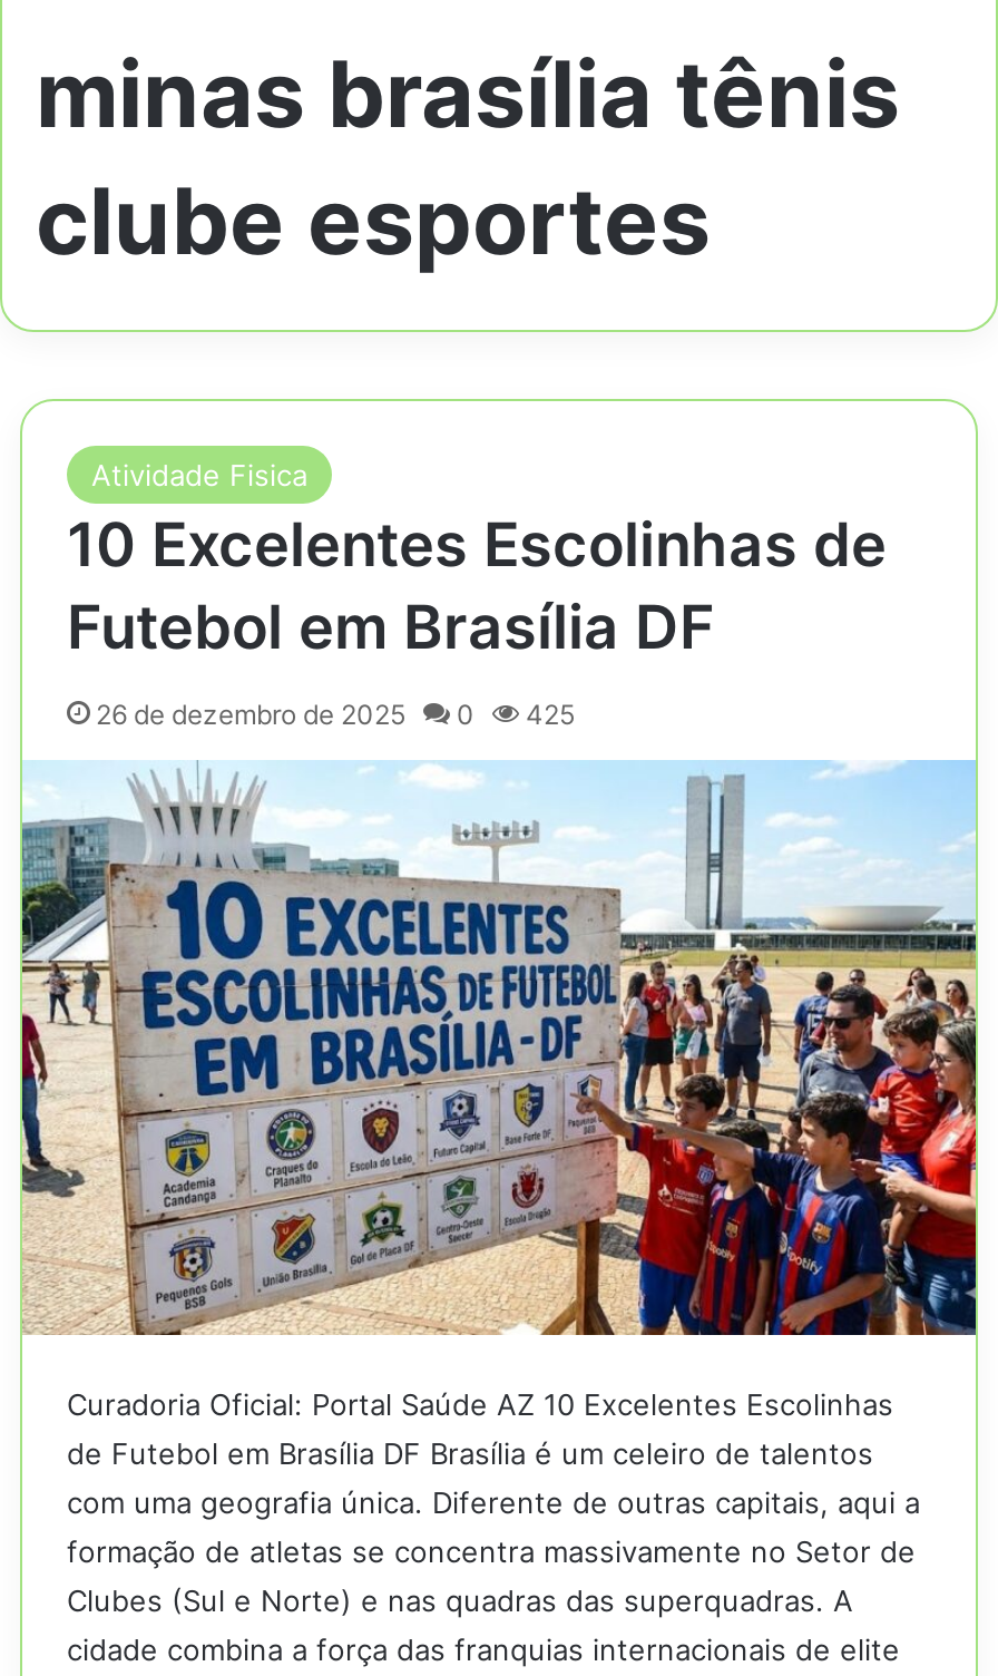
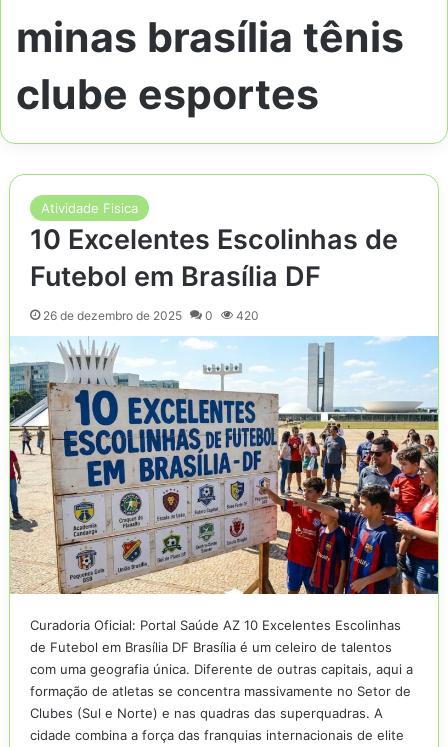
[96,698,575,731] 26 de dezembro de 2025 0 425 -> [43,308,259,323] 26 de dezembro de 2025 0 420

